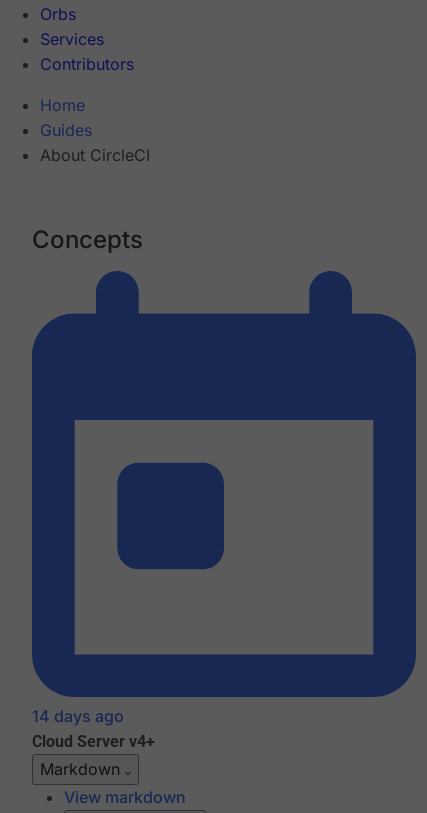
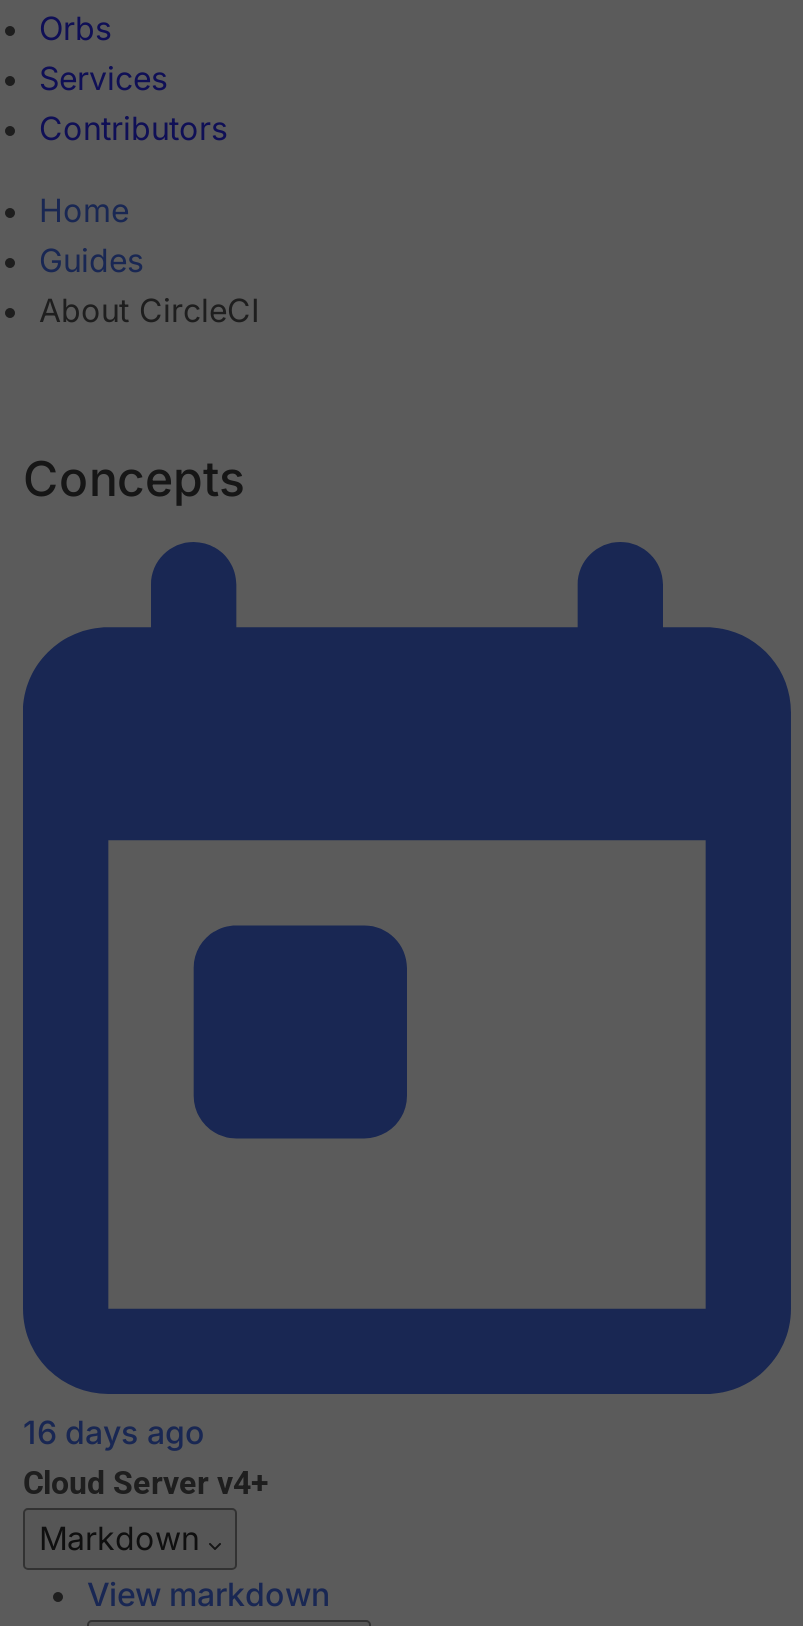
[32,706,124,726] 14 days ago -> [23,1413,205,1453] 16 days ago

